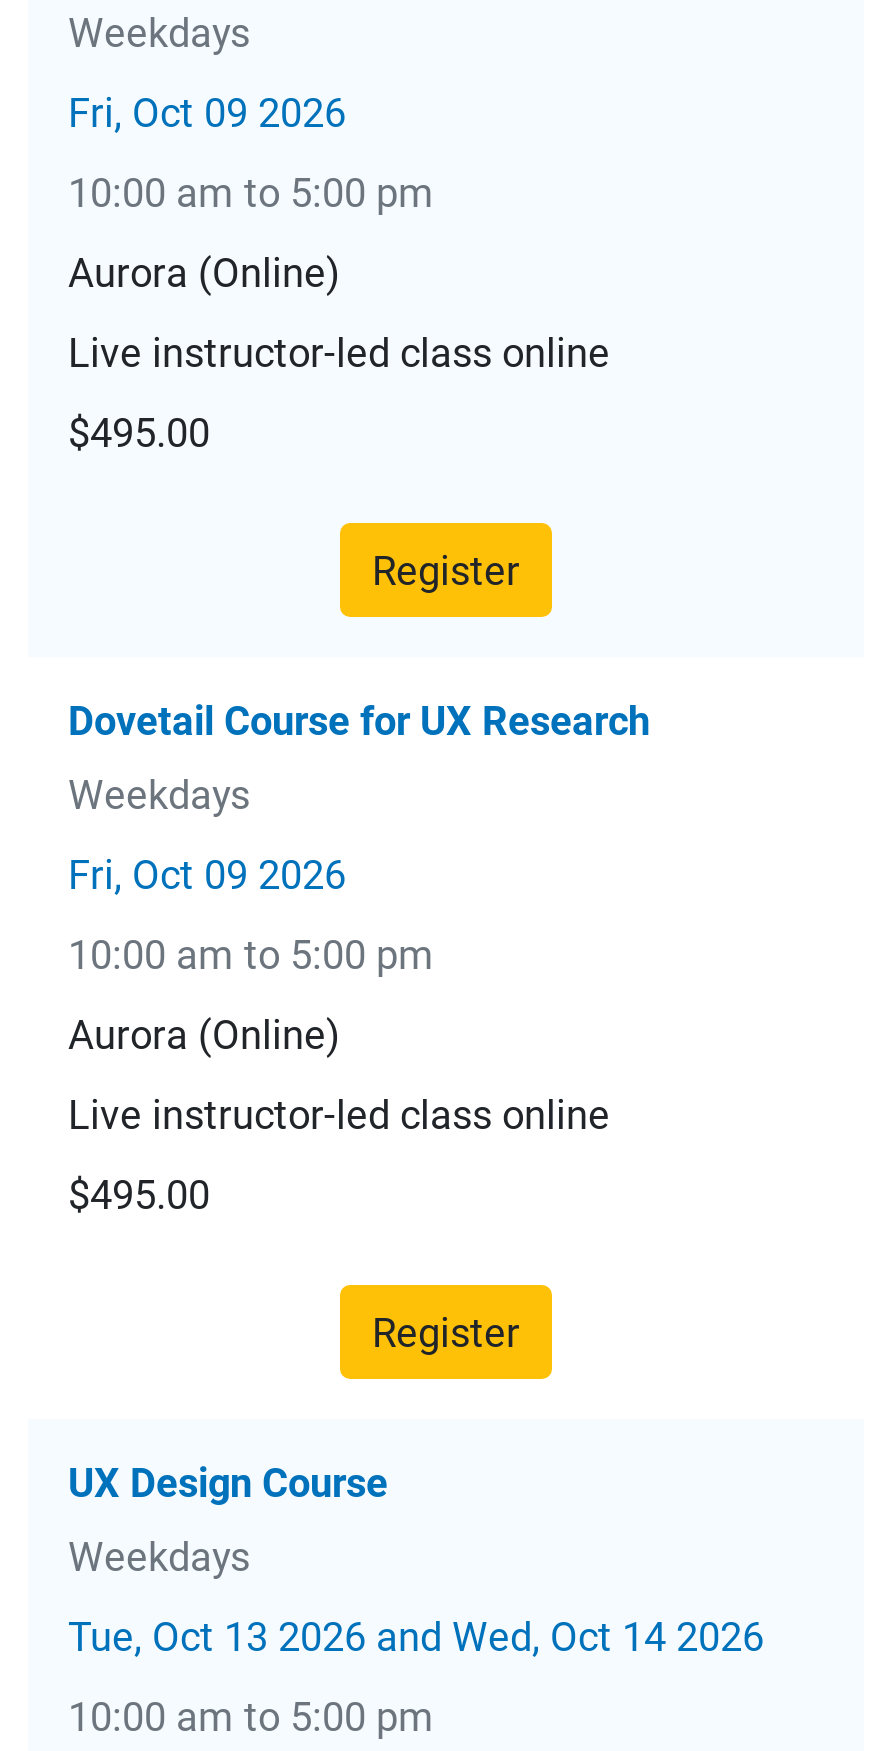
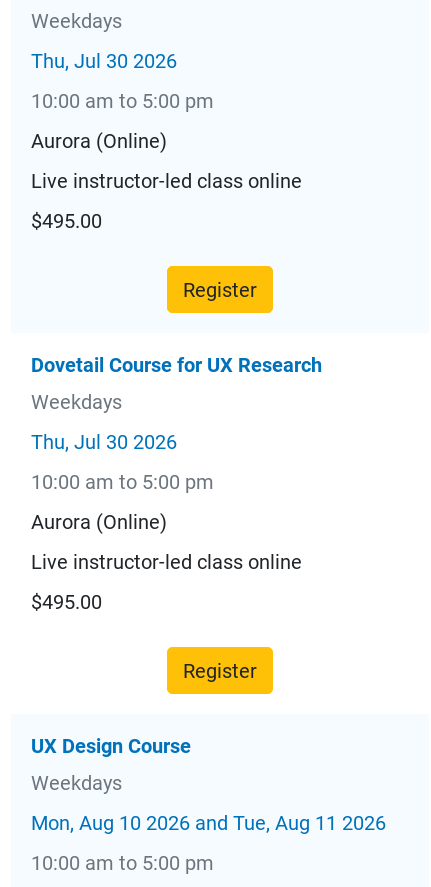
[68,90,346,138] Fri, Oct 09 2026 -> [31,49,177,73] Thu, Jul 30 2026
[68,852,346,900] Fri, Oct 09 2026 -> [31,430,177,454] Thu, Jul 30 2026
[68,1614,764,1662] Tue, Oct 13 2026 and Wed, Oct 14 2026 -> [31,811,386,835] Mon, Aug 10 2026 and Tue, Aug 11 2026

